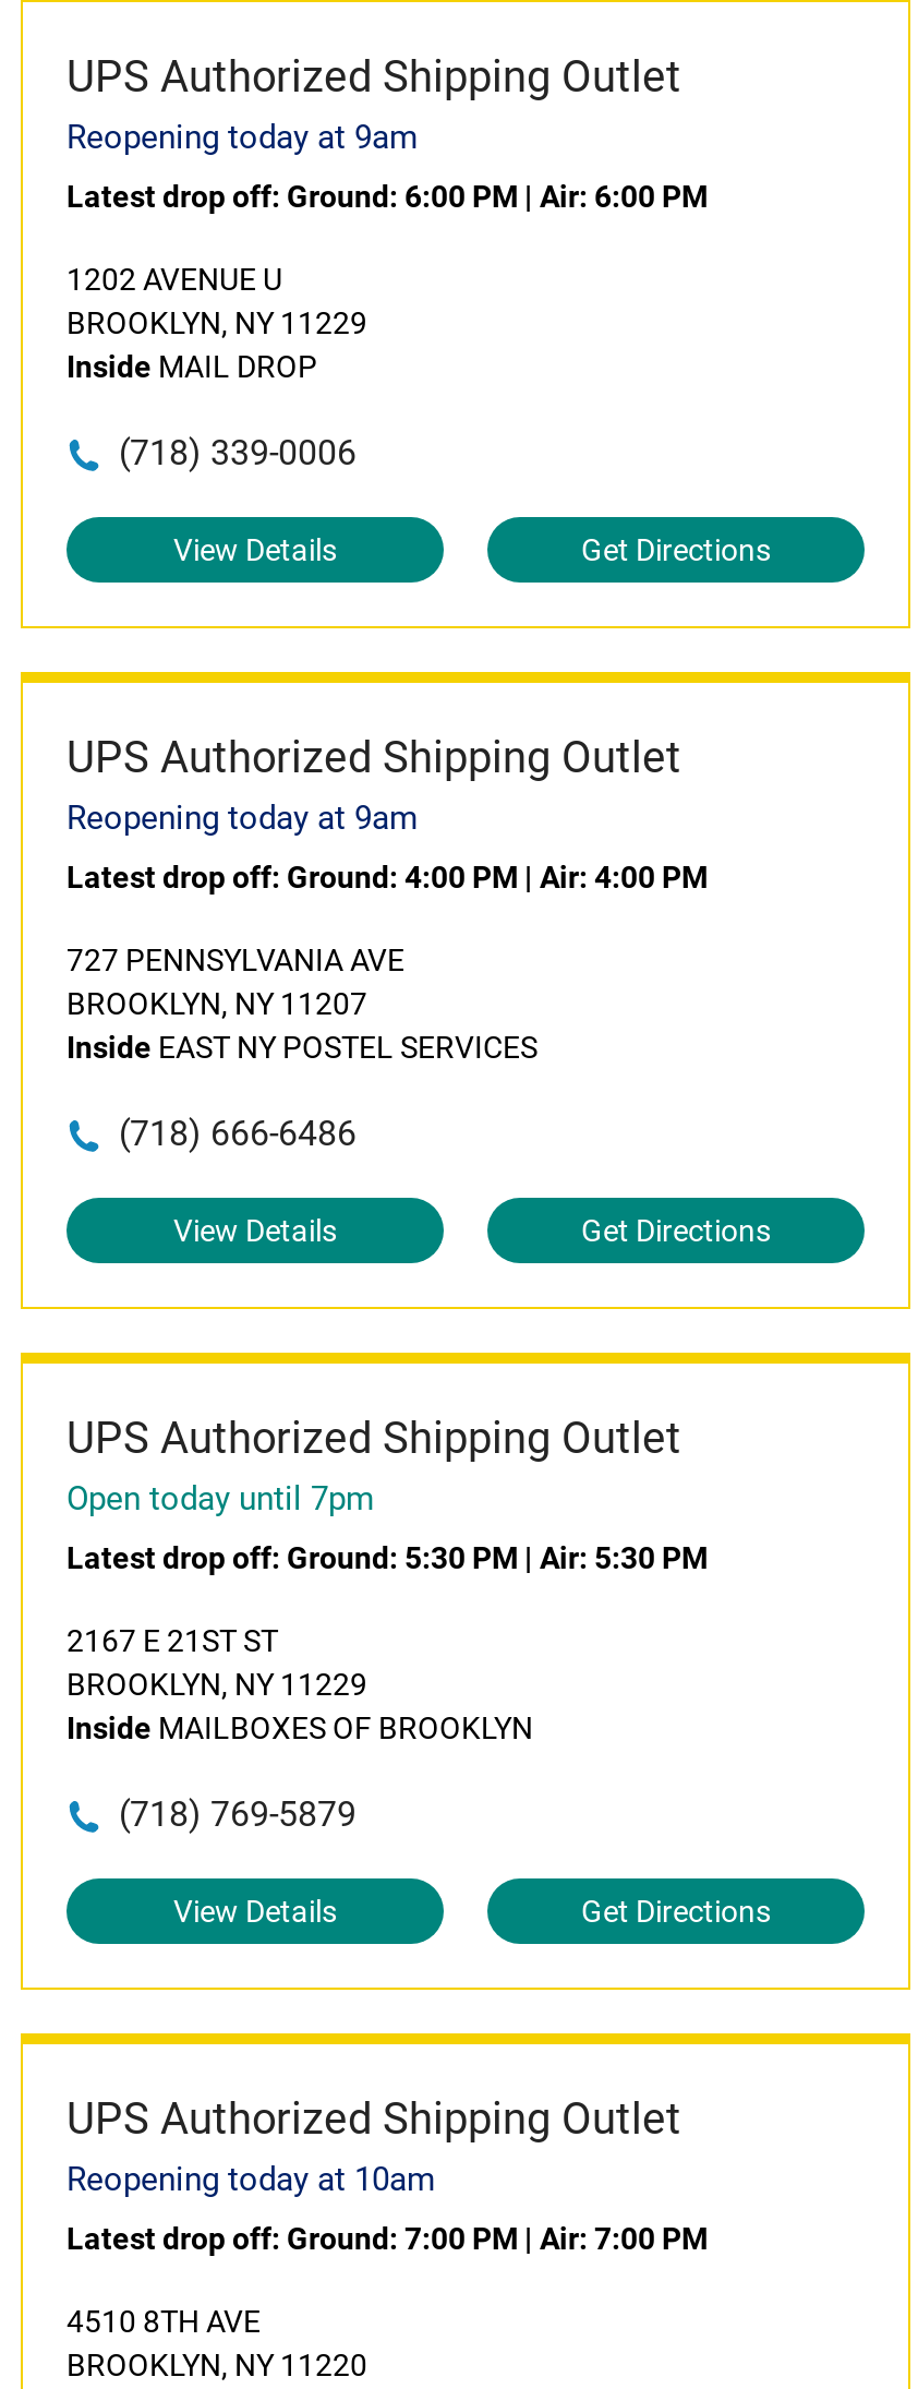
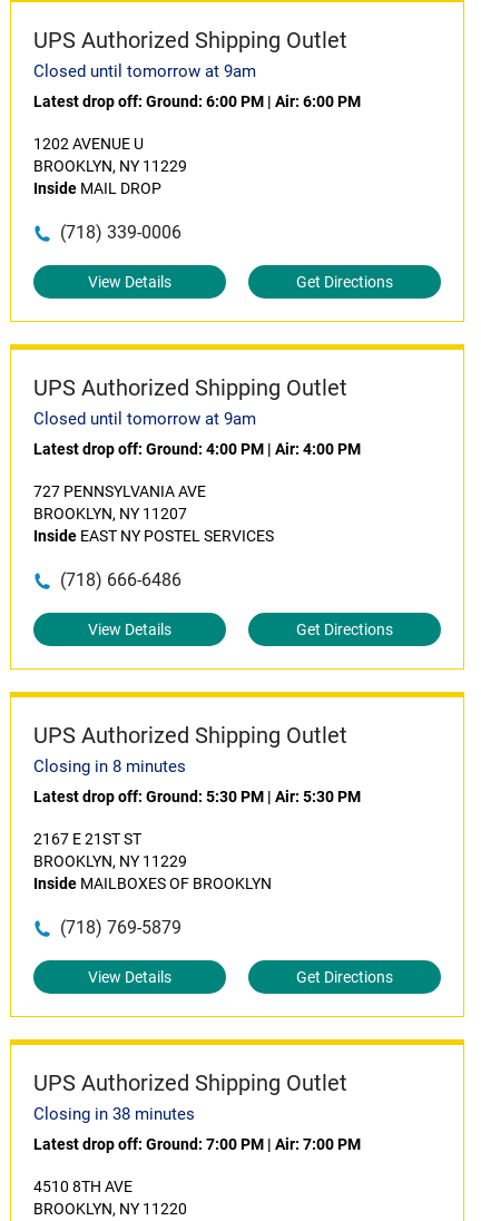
[67,118,418,157] Reopening today at 9am -> [33,61,256,81] Closed until tomorrow at 9am
[67,799,418,838] Reopening today at 9am -> [33,409,256,429] Closed until tomorrow at 9am
[67,1479,374,1518] Open today until 7pm -> [33,756,186,776] Closing in 8 minutes
[67,2160,435,2199] Reopening today at 10am -> [33,1104,195,1124] Closing in 38 minutes

